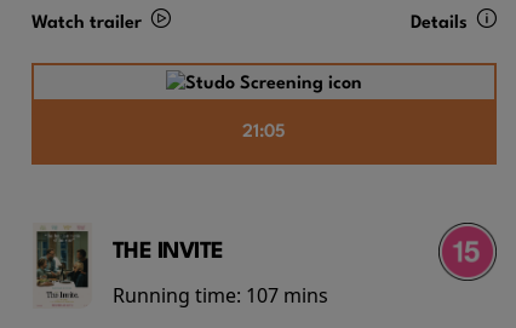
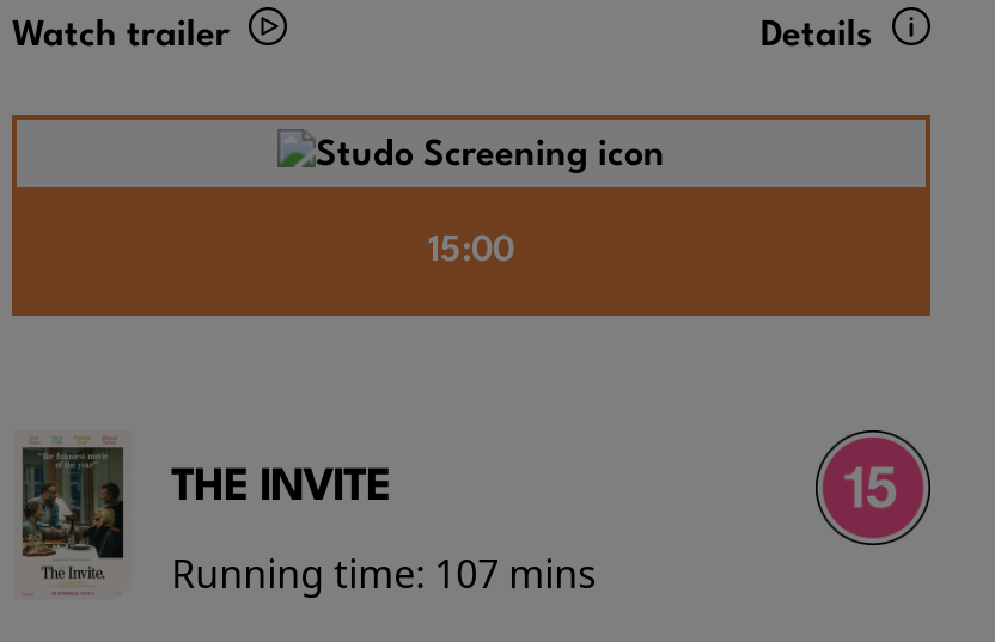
[242,123,286,141] 21:05 -> [428,233,514,269] 15:00

